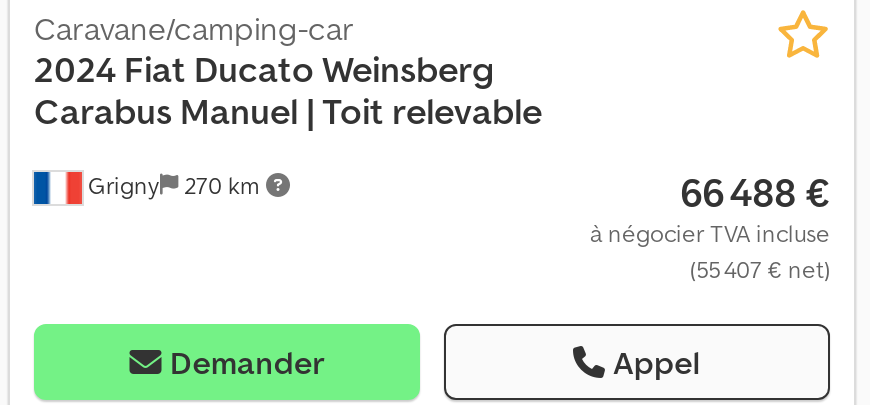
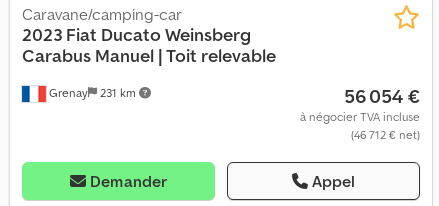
[34,46,494,92] 2024 Fiat Ducato Weinsberg -> [22,23,251,46] 2023 Fiat Ducato Weinsberg
[82,170,266,200] Grigny 270 km -> [46,85,139,100] Grenay 231 km
[680,166,830,218] 66 488 € -> [344,83,420,109] 56 054 €
[690,254,830,284] (55 407 € net) -> [351,127,420,142] (46 712 € net)

